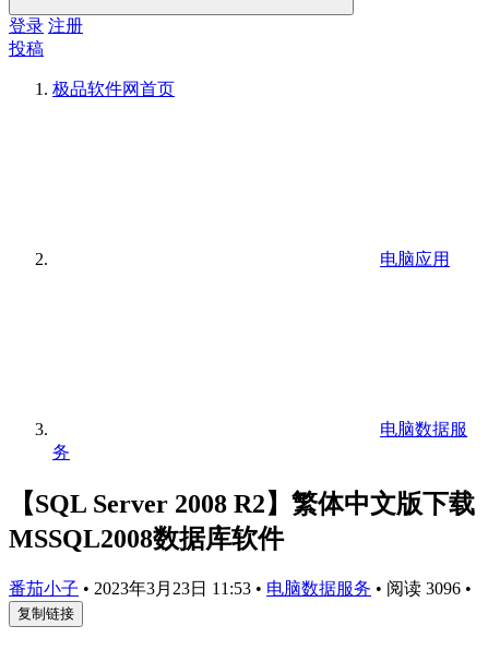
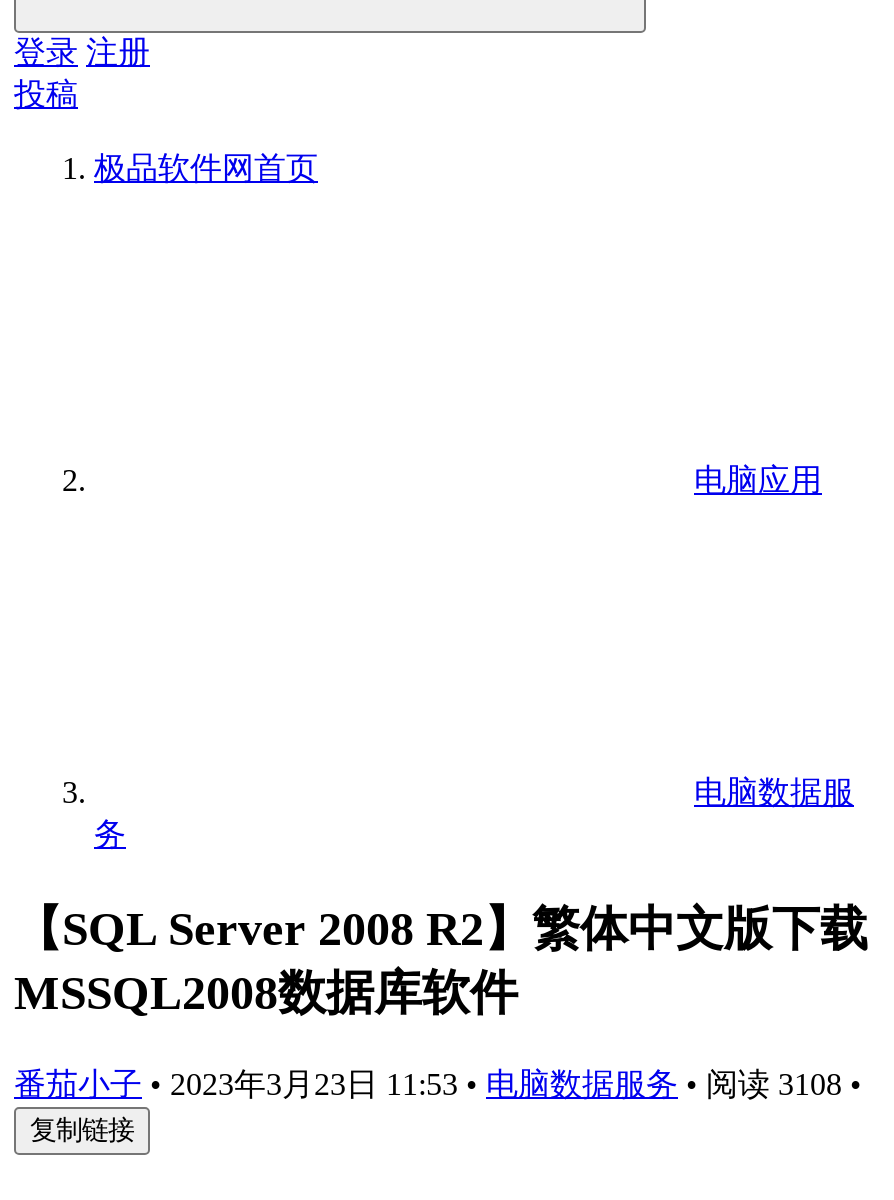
[9,579,472,597] 番茄小子 • 2023年3月23日 11:53 • 电脑数据服务 • 阅读 3096 • -> [14,1067,862,1101] 番茄小子 • 2023年3月23日 11:53 • 电脑数据服务 • 阅读 3108 •

